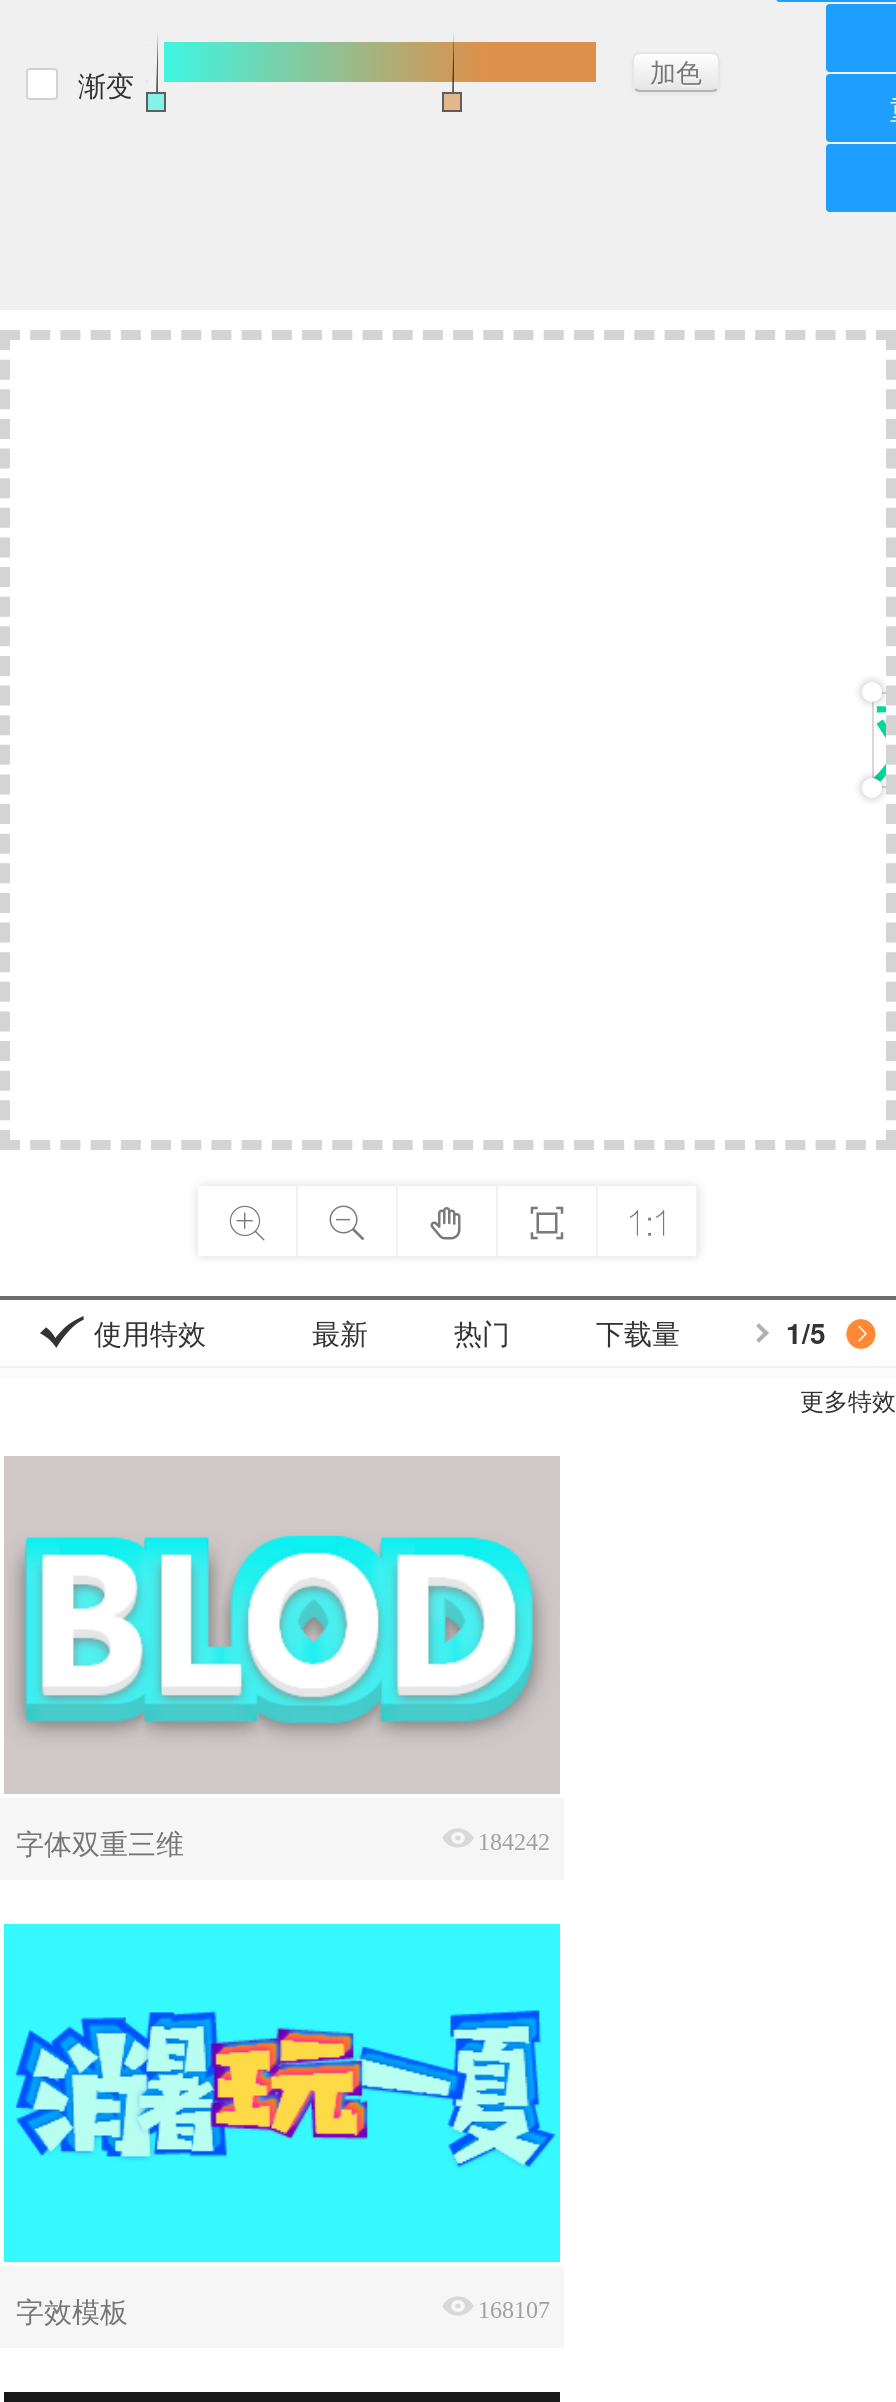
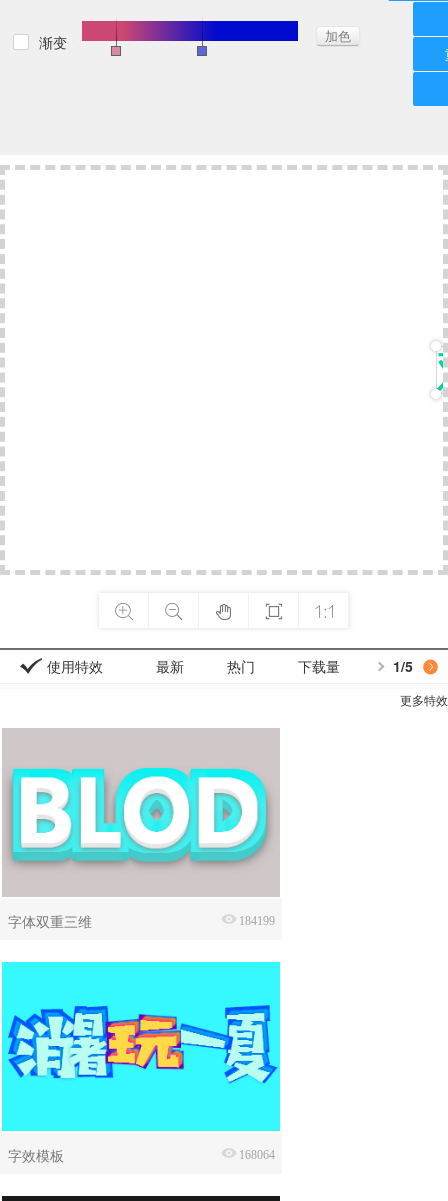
[144,40,598,114] [image] -> [73,20,299,57] [image]
[478,1828,550,1854] 184242 -> [239,914,275,927] 184199
[478,2297,550,2323] 168107 -> [239,1148,275,1161] 168064

